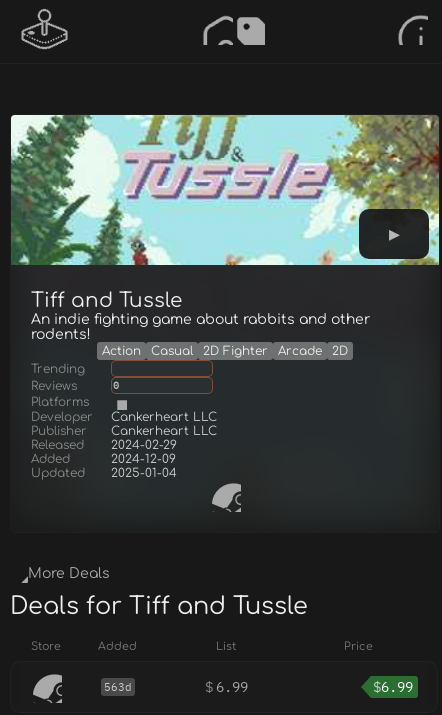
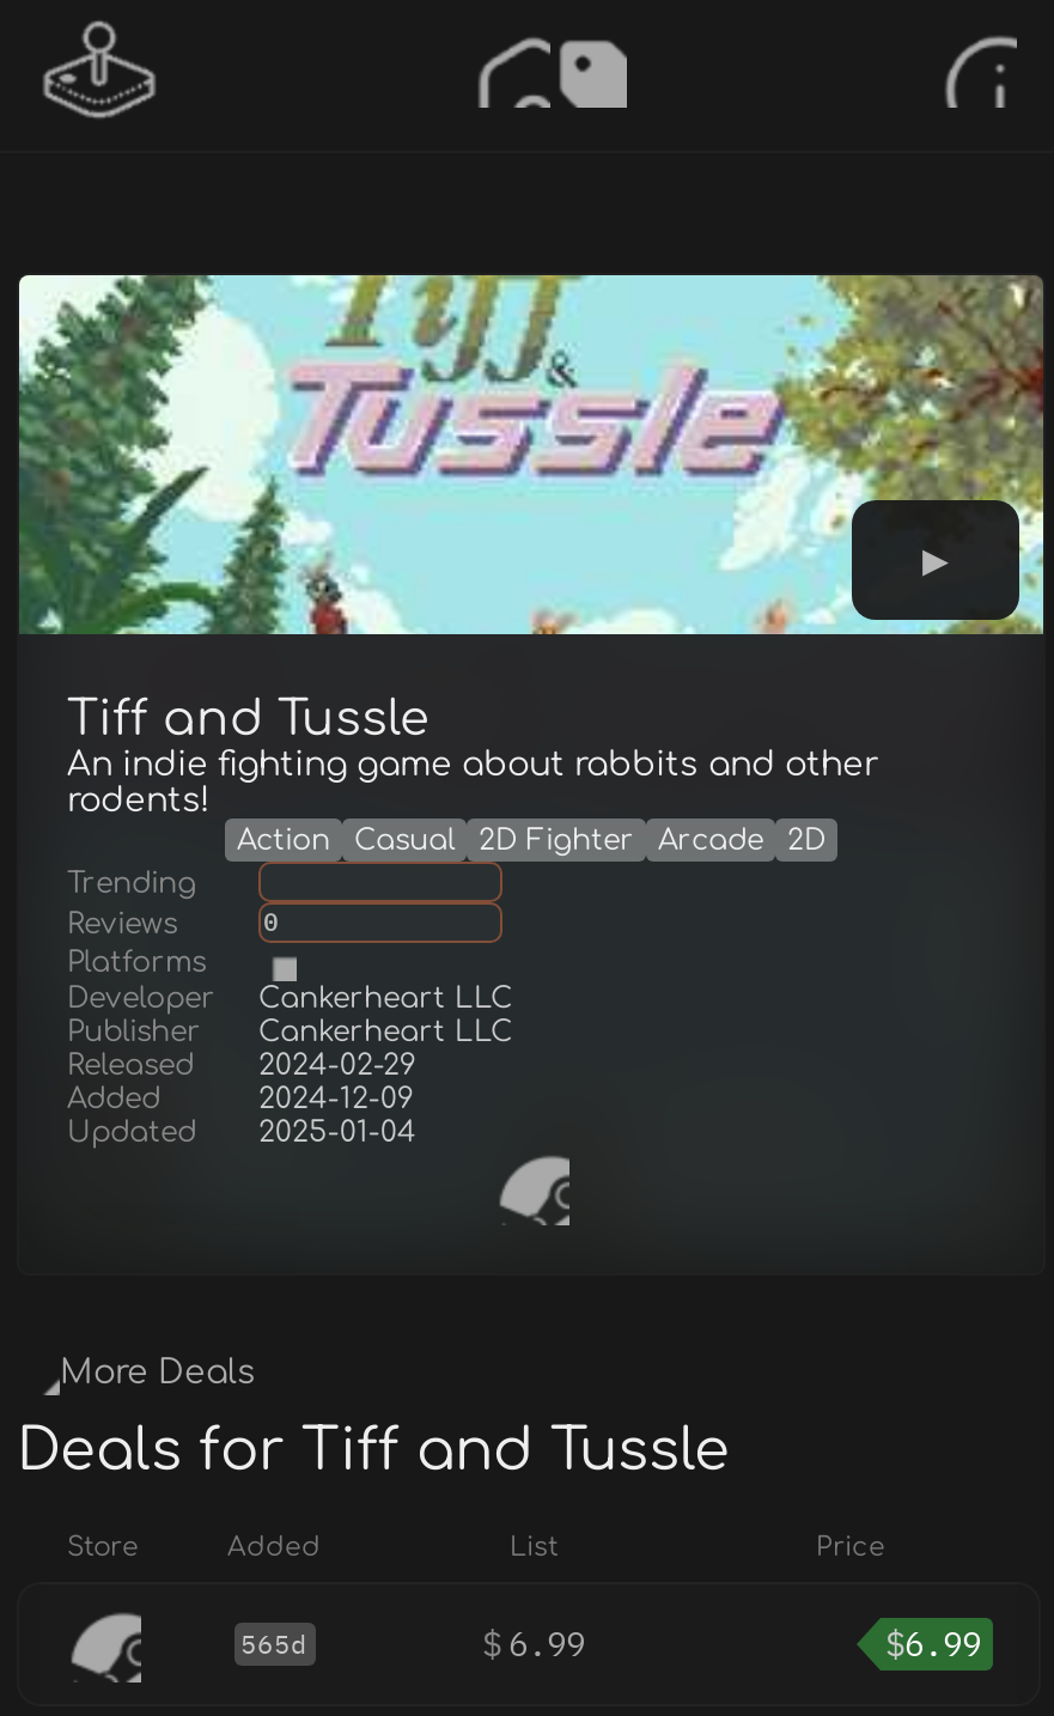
[103,680,131,694] 563d -> [240,1627,307,1661] 565d

